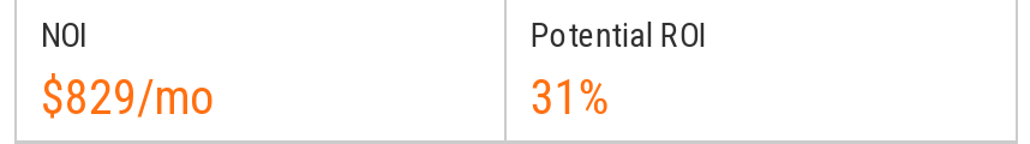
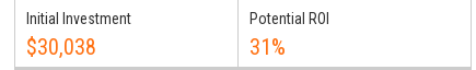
[41,15,214,126] NOI | $829/mo -> [26,10,131,60] Initial Investment | $30,038

